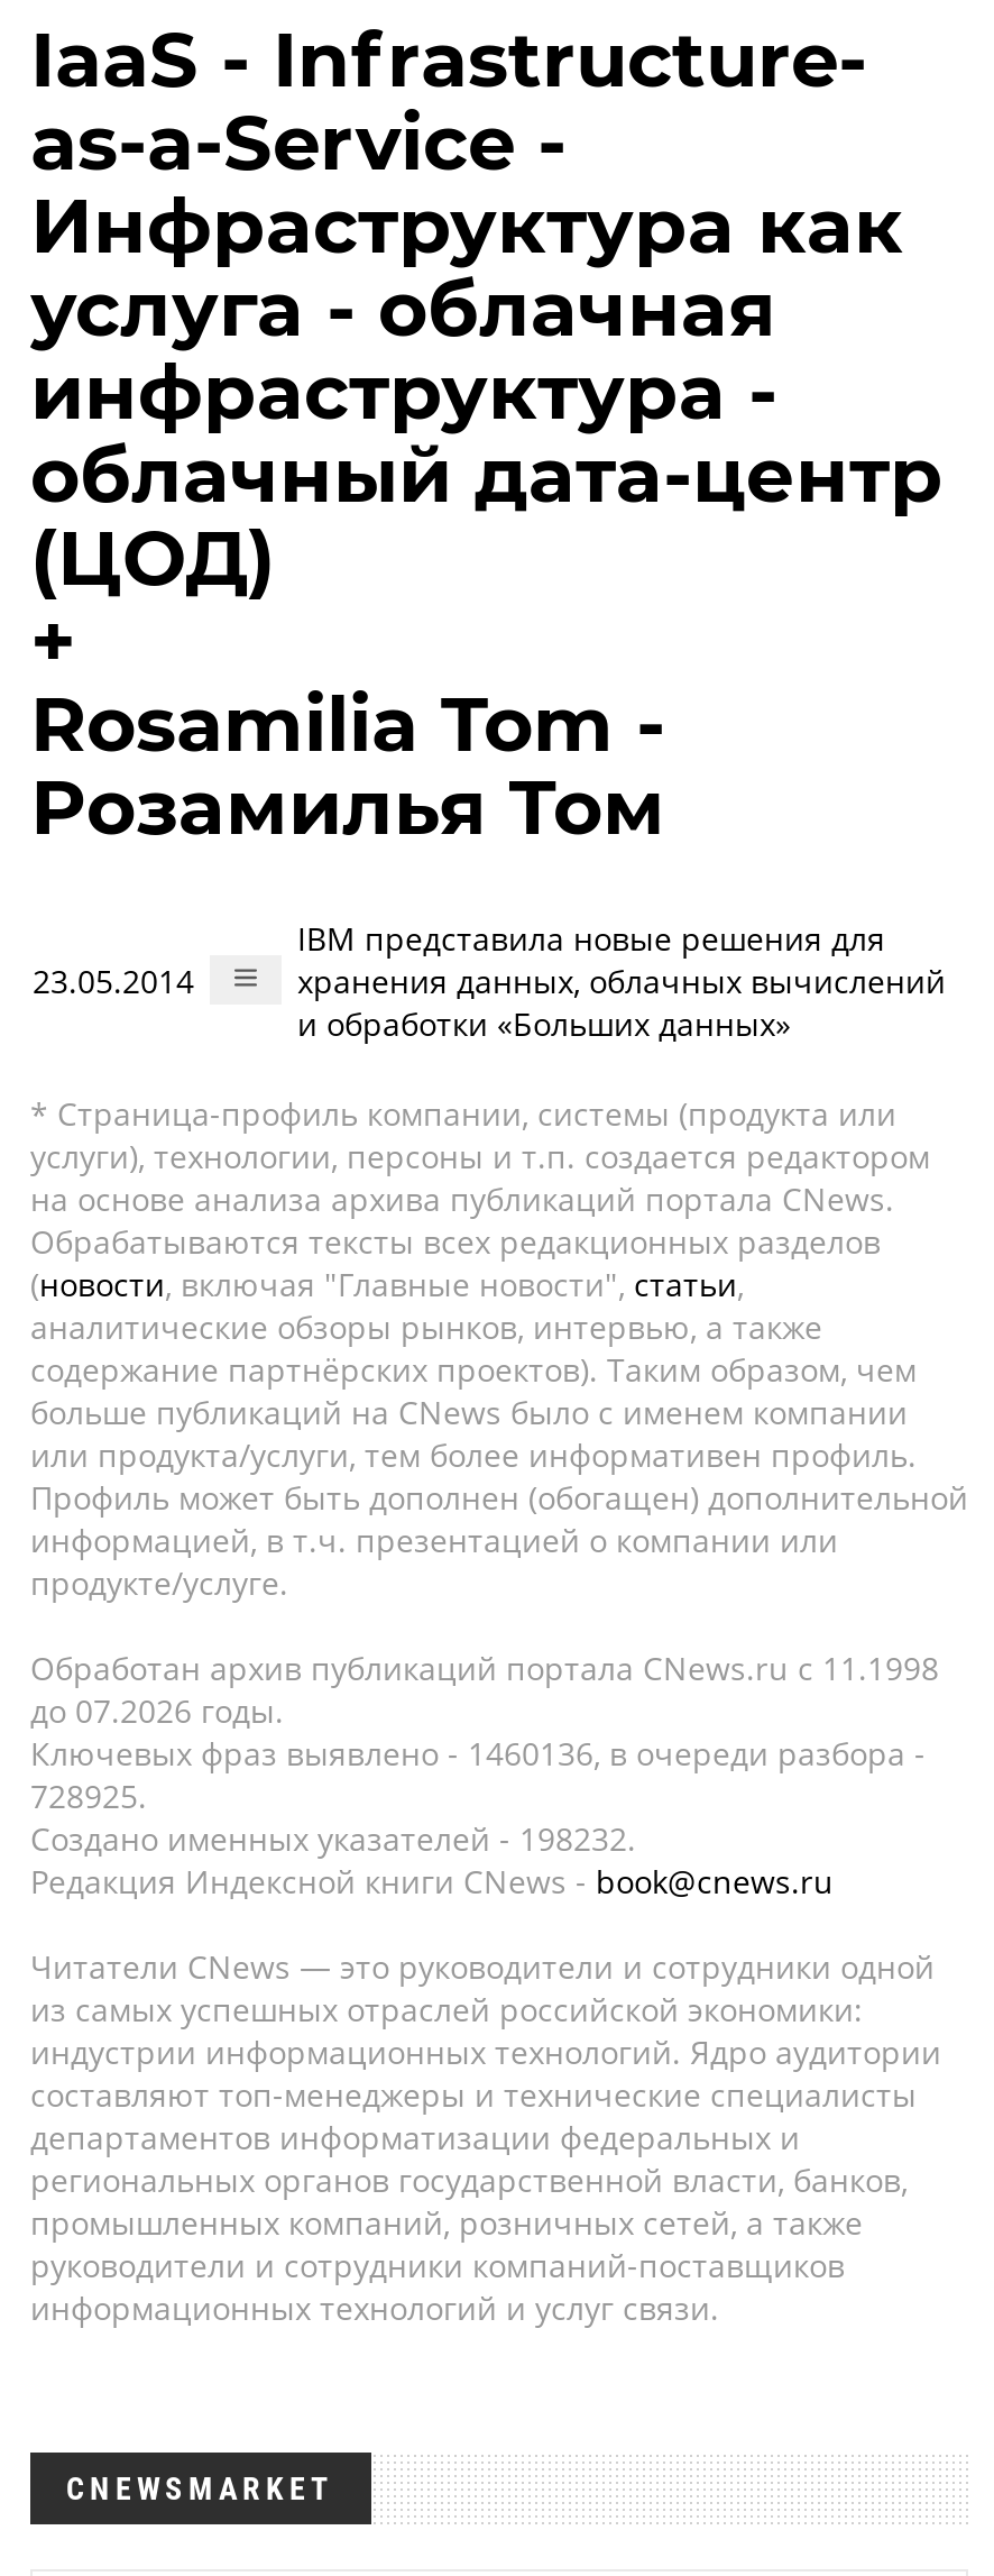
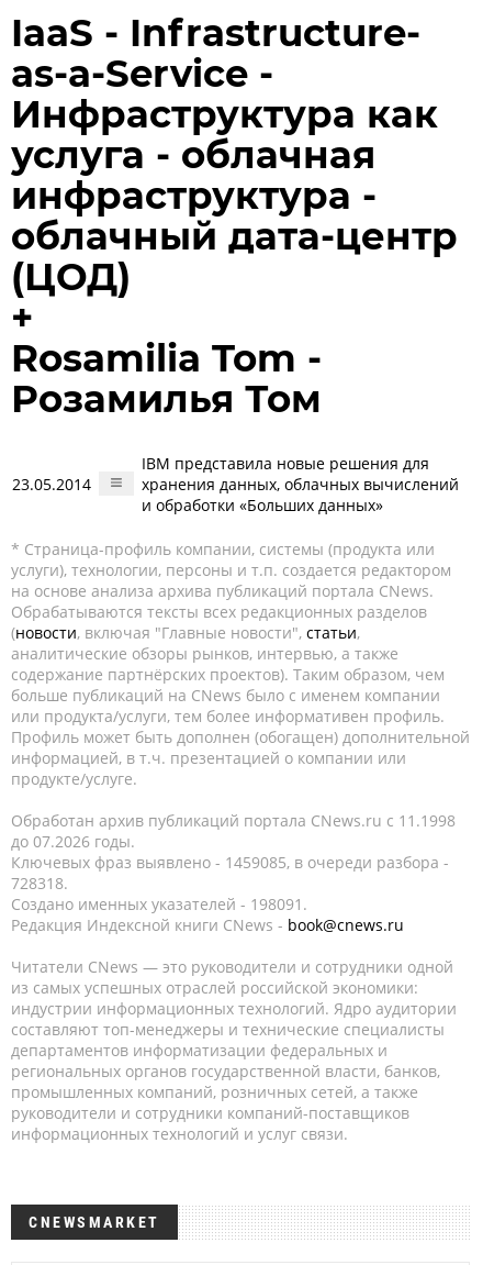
[30,1732,926,1775] Ключевых фраз выявлено - 1460136, в очереди разбора - -> [11,852,449,873] Ключевых фраз выявлено - 1459085, в очереди разбора -
[30,1775,147,1817] 728925. -> [11,873,68,894] 728318.
[30,1817,636,1860] Создано именных указателей - 198232. -> [11,894,307,914] Создано именных указателей - 198091.

